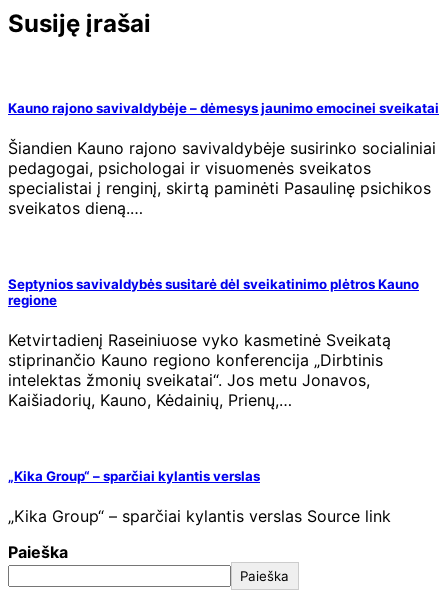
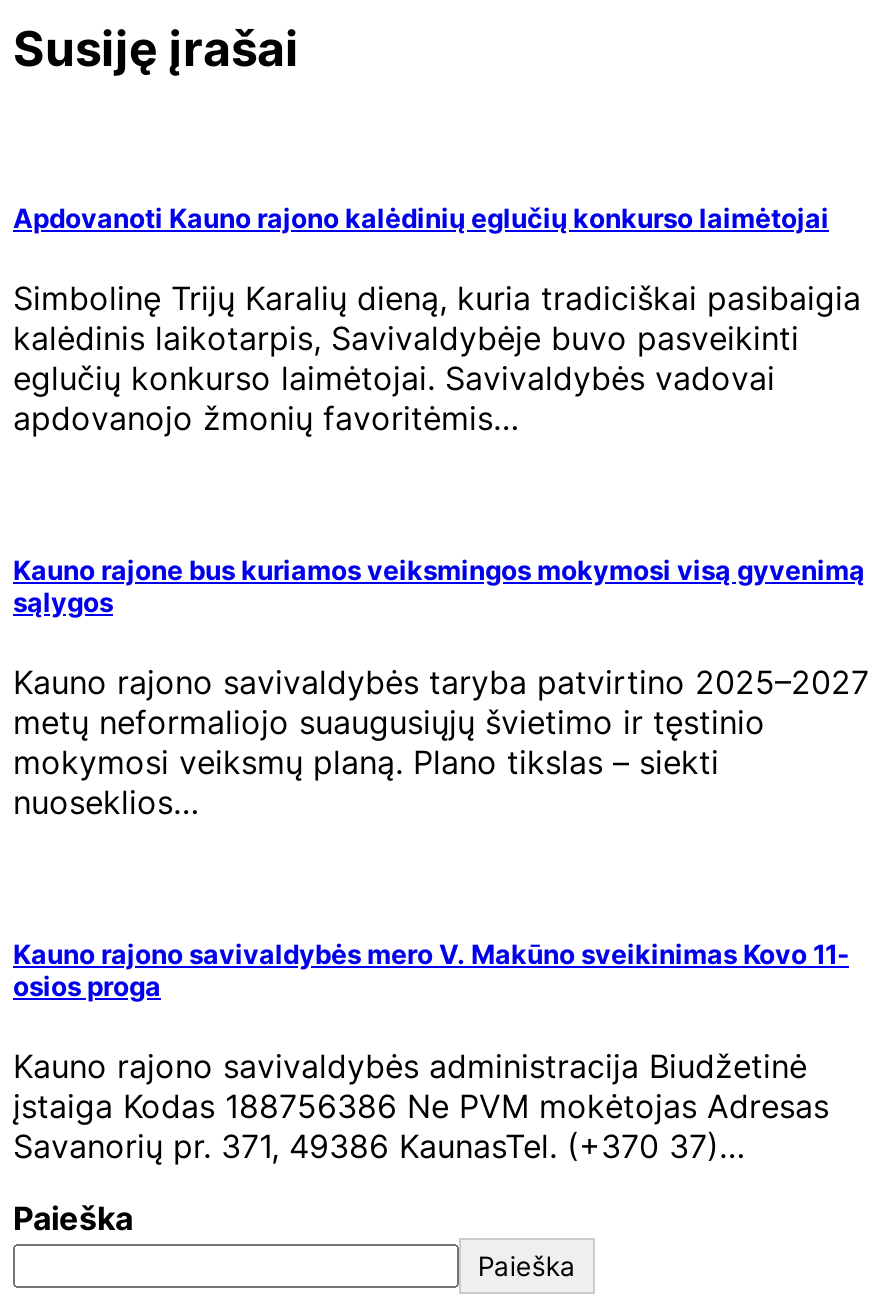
[8,100,439,116] Kauno rajono savivaldybėje – dėmesys jaunimo emocinei sveikatai -> [13,201,829,233] Apdovanoti Kauno rajono kalėdinių eglučių konkurso laimėtojai
[8,138,436,218] Šiandien Kauno rajono savivaldybėje susirinko socialiniai | pedagogai, psichologai ir visuomenės sveikatos | specialistai į renginį, skirtą paminėti Pasaulinę psichikos | sveikatos dieną.… -> [13,278,861,438] Simbolinę Trijų Karalių dieną, kuria tradiciškai pasibaigia | kalėdinis laikotarpis, Savivaldybėje buvo pasveikinti | eglučių konkurso laimėtojai. Savivaldybės vadovai | apdovanojo žmonių favoritėmis…
[8,276,419,308] Septynios savivaldybės susitarė dėl sveikatinimo plėtros Kauno | regione -> [13,554,865,618] Kauno rajone bus kuriamos veiksmingos mokymosi visą gyvenimą | sąlygos
[8,330,391,410] Ketvirtadienį Raseiniuose vyko kasmetinė Sveikatą | stiprinančio Kauno regiono konferencija „Dirbtinis | intelektas žmonių sveikatai“. Jos metu Jonavos, | Kaišiadorių, Kauno, Kėdainių, Prienų,… -> [13,662,869,822] Kauno rajono savivaldybės taryba patvirtino 2025–2027 | metų neformaliojo suaugusiųjų švietimo ir tęstinio | mokymosi veiksmų planą. Plano tikslas – siekti | nuoseklios…
[8,468,260,484] „Kika Group“ – sparčiai kylantis verslas -> [13,939,849,1003] Kauno rajono savivaldybės mero V. Makūno sveikinimas Kovo 11- | osios proga
[8,506,391,526] „Kika Group“ – sparčiai kylantis verslas Source link -> [13,1047,829,1167] Kauno rajono savivaldybės administracija Biudžetinė | įstaiga Kodas 188756386 Ne PVM mokėtojas Adresas | Savanorių pr. 371, 49386 KaunasTel. (+370 37)…

